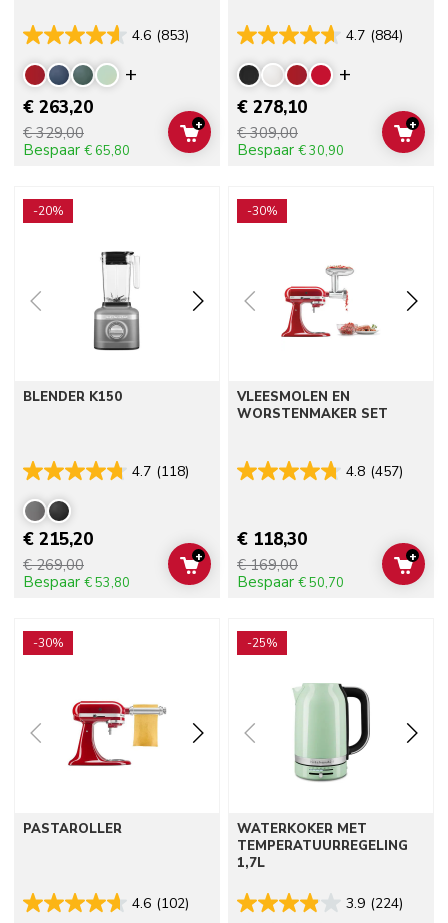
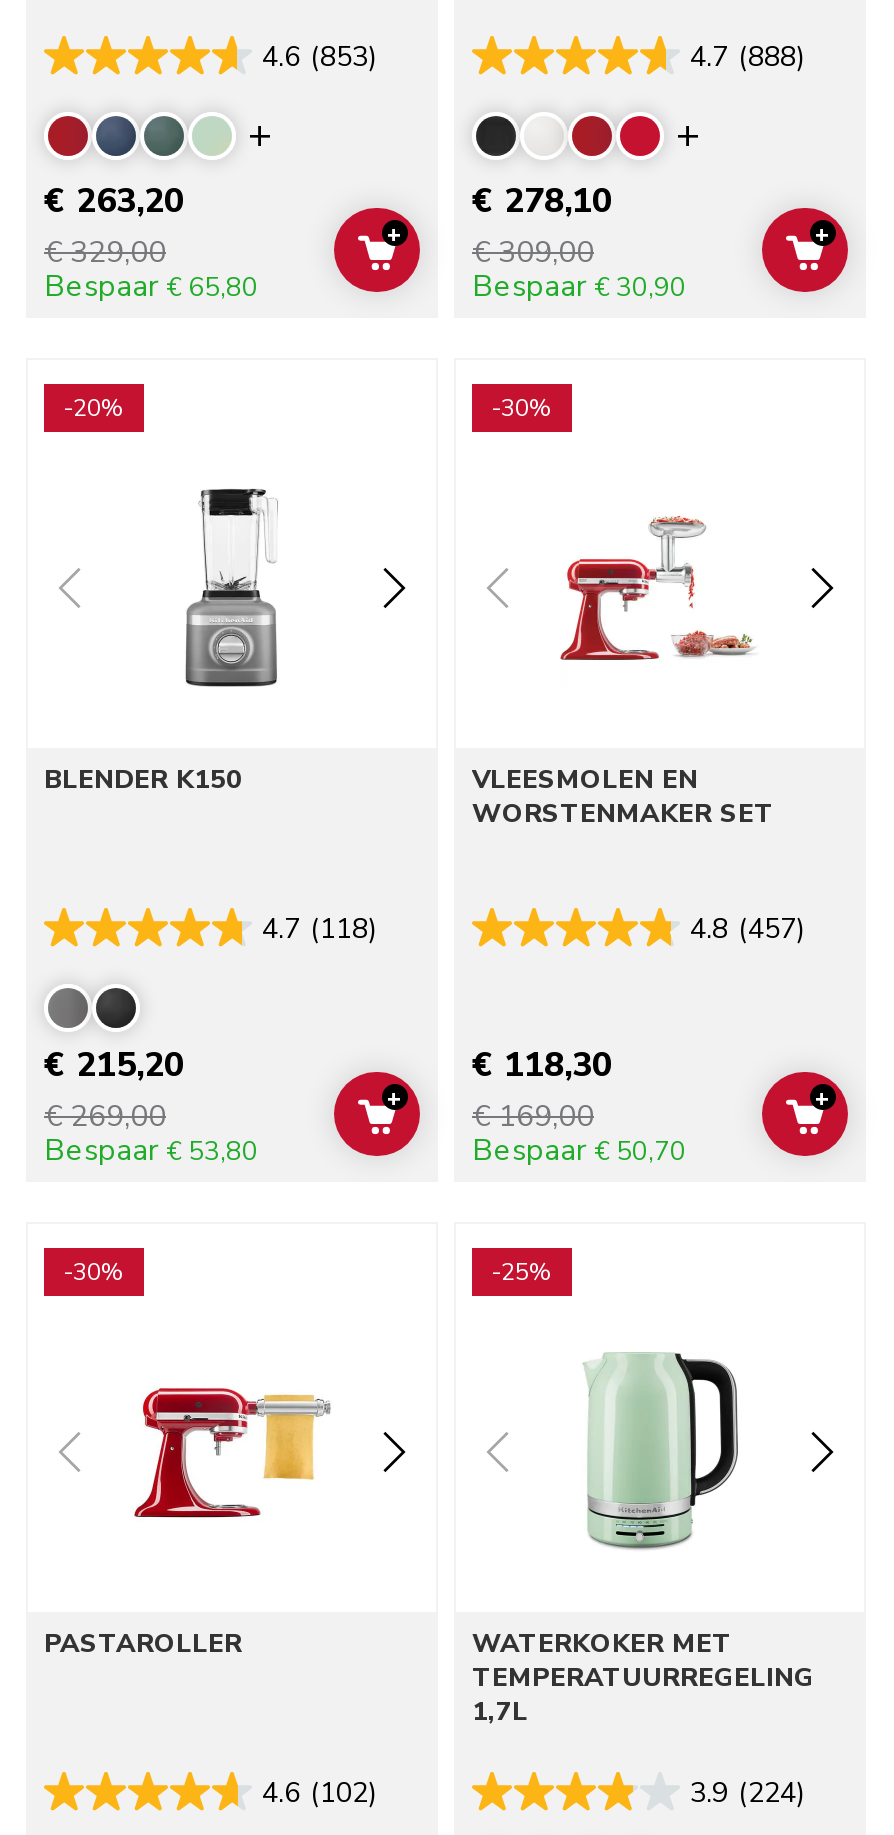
[346,26,403,45] 4.7 (884) -> [690,37,804,75] 4.7 (888)

